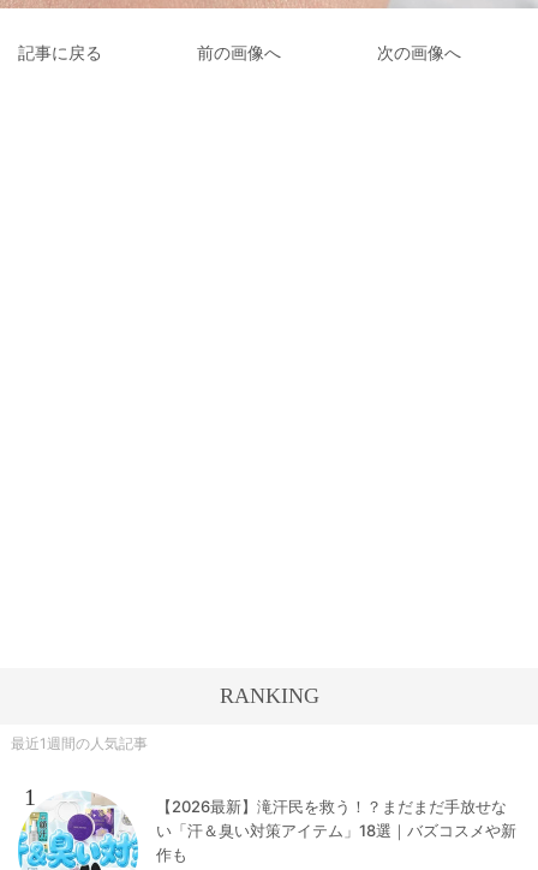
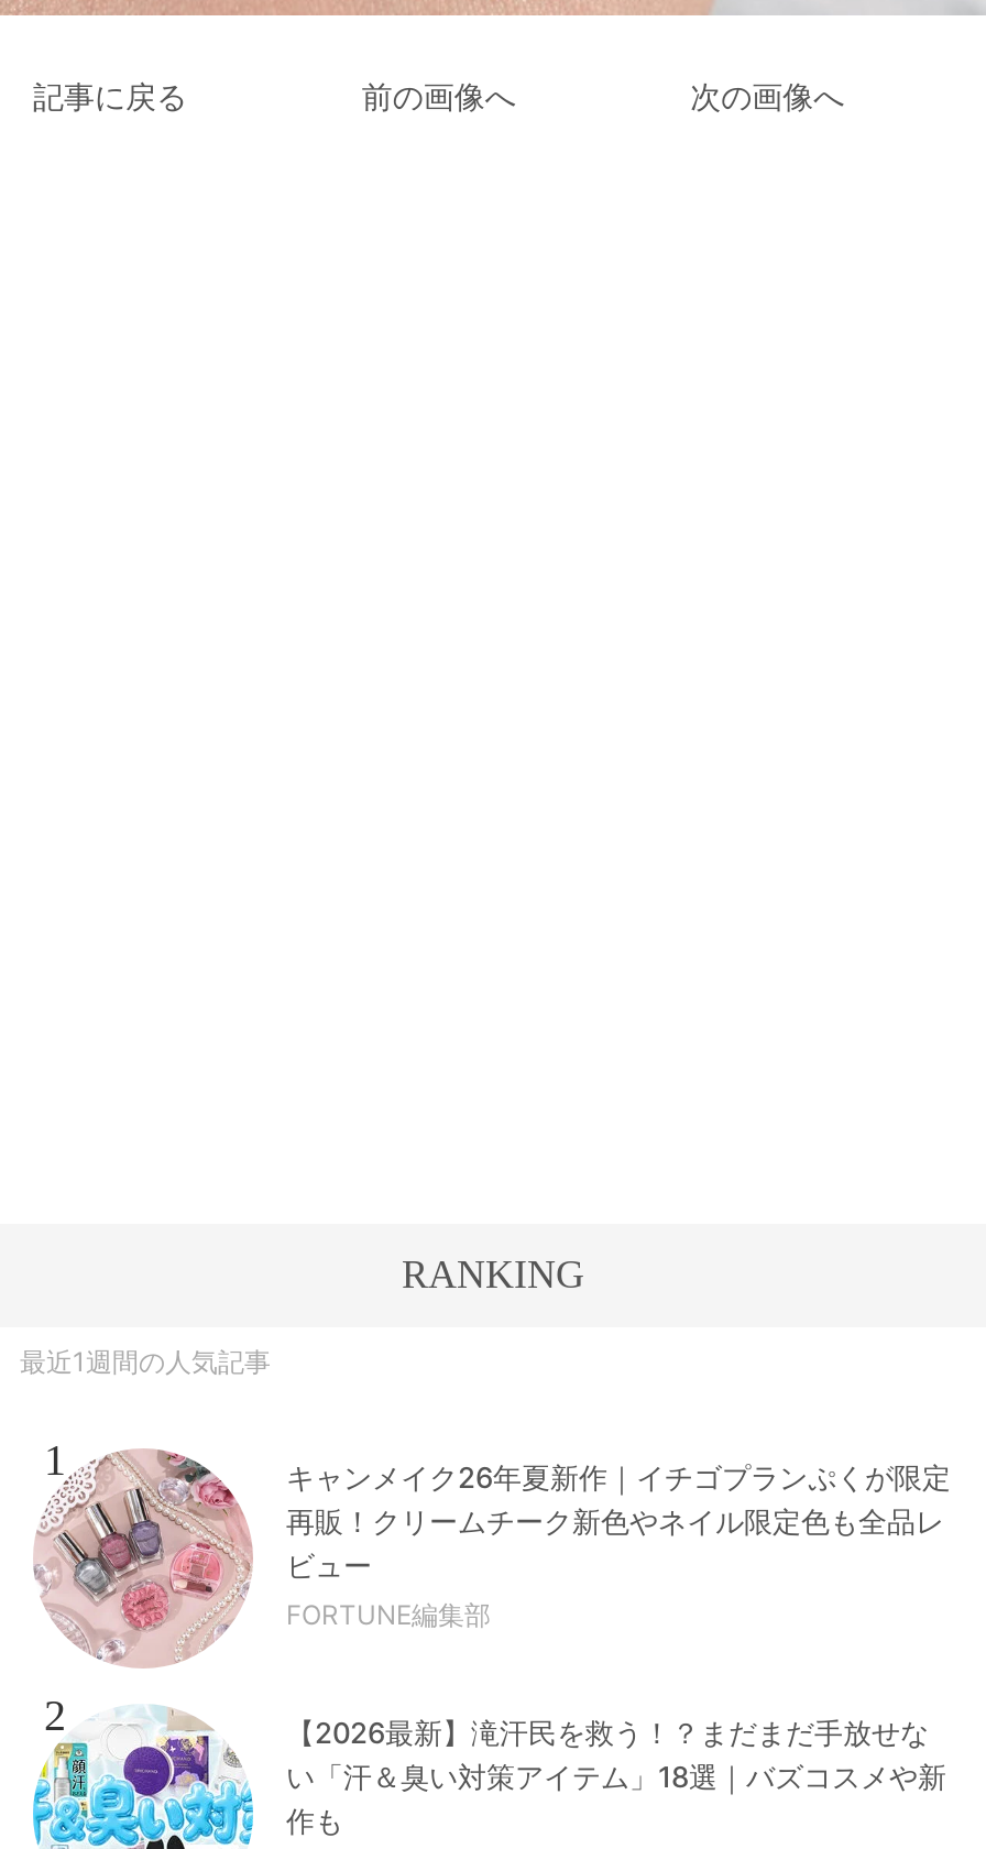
none -> [33,1448,951,1738] [image] | キャンメイク26年夏新作｜イチゴプランぷくが限定 | 再販！クリームチーク新色やネイル限定色も全品レ | ビュー | FORTUNE編集部 | 2

